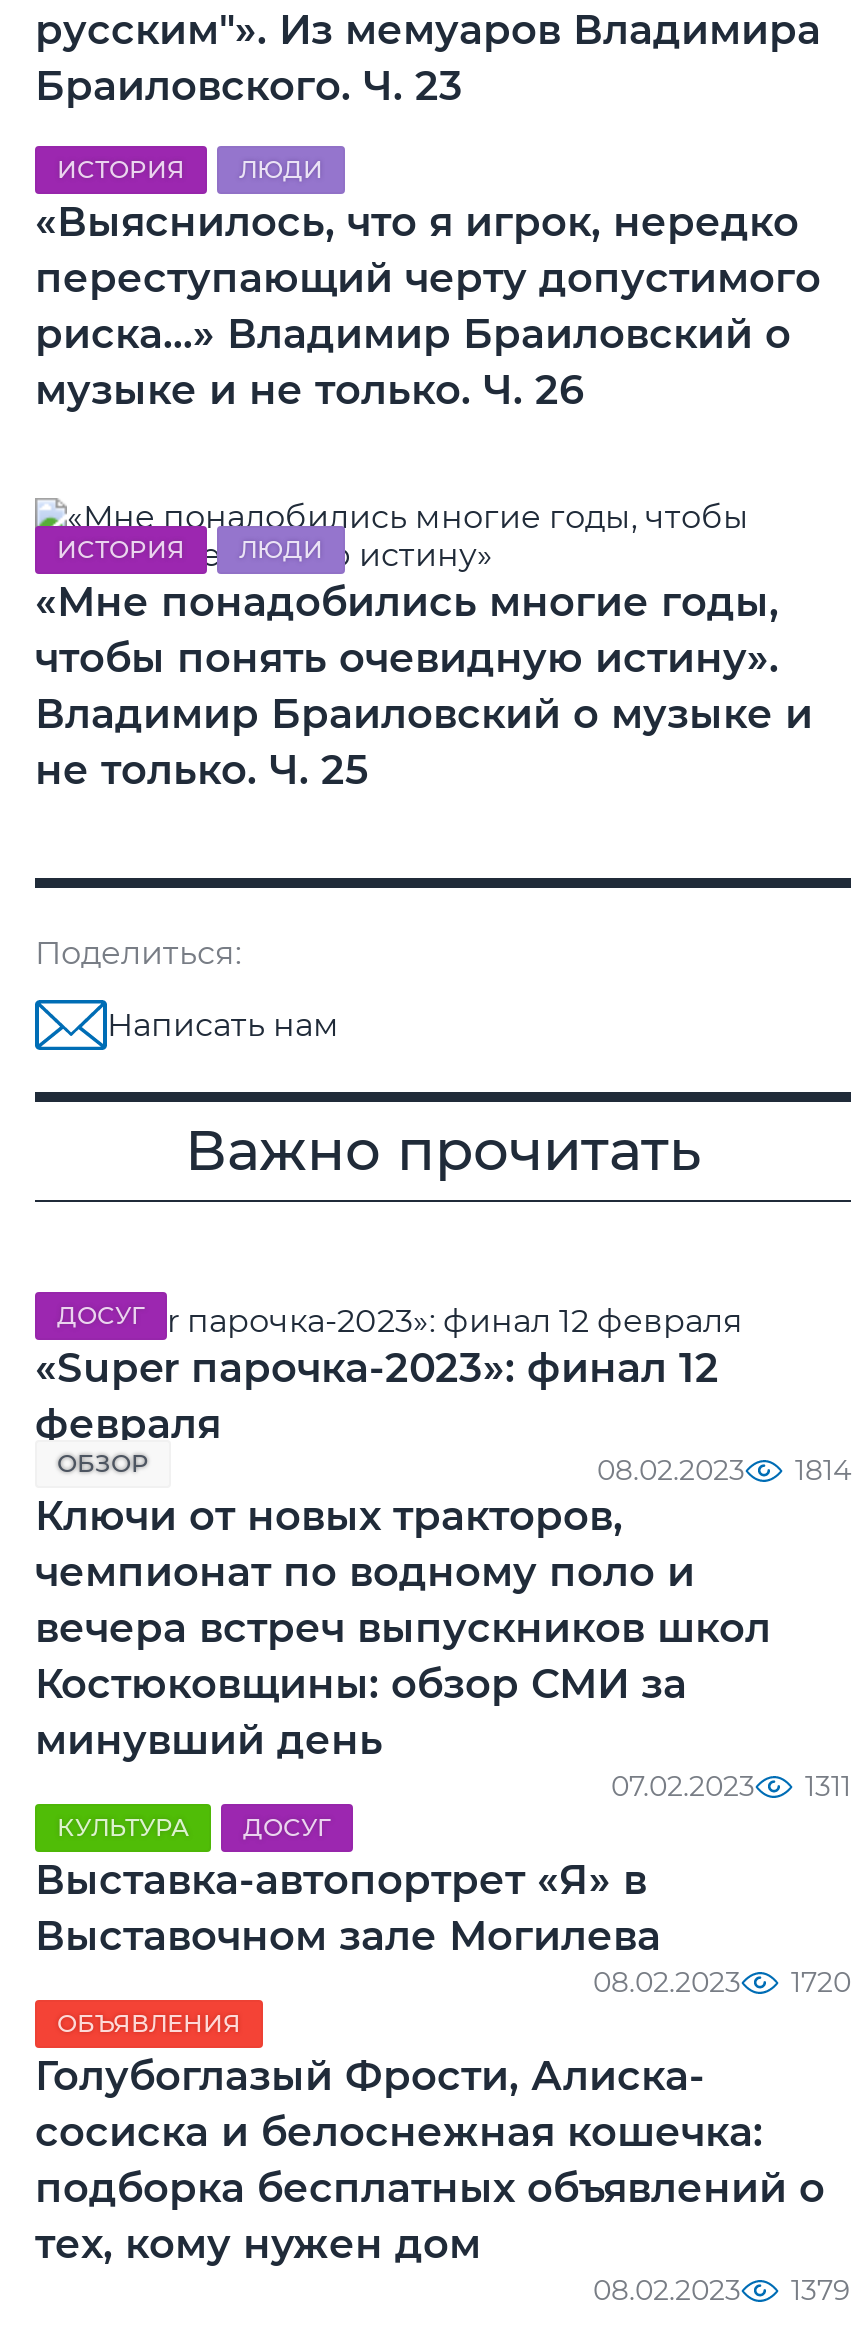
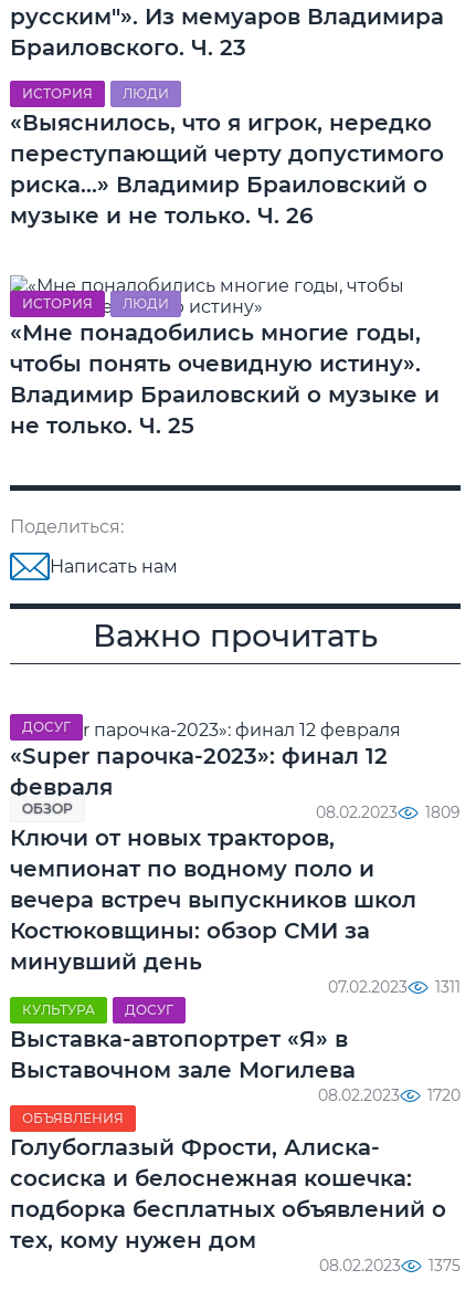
[597,1452,851,1488] 08.02.2023 1814 -> [316,802,461,822] 08.02.2023 1809
[593,2272,851,2308] 08.02.2023 1379 -> [319,1256,461,1276] 08.02.2023 1375

